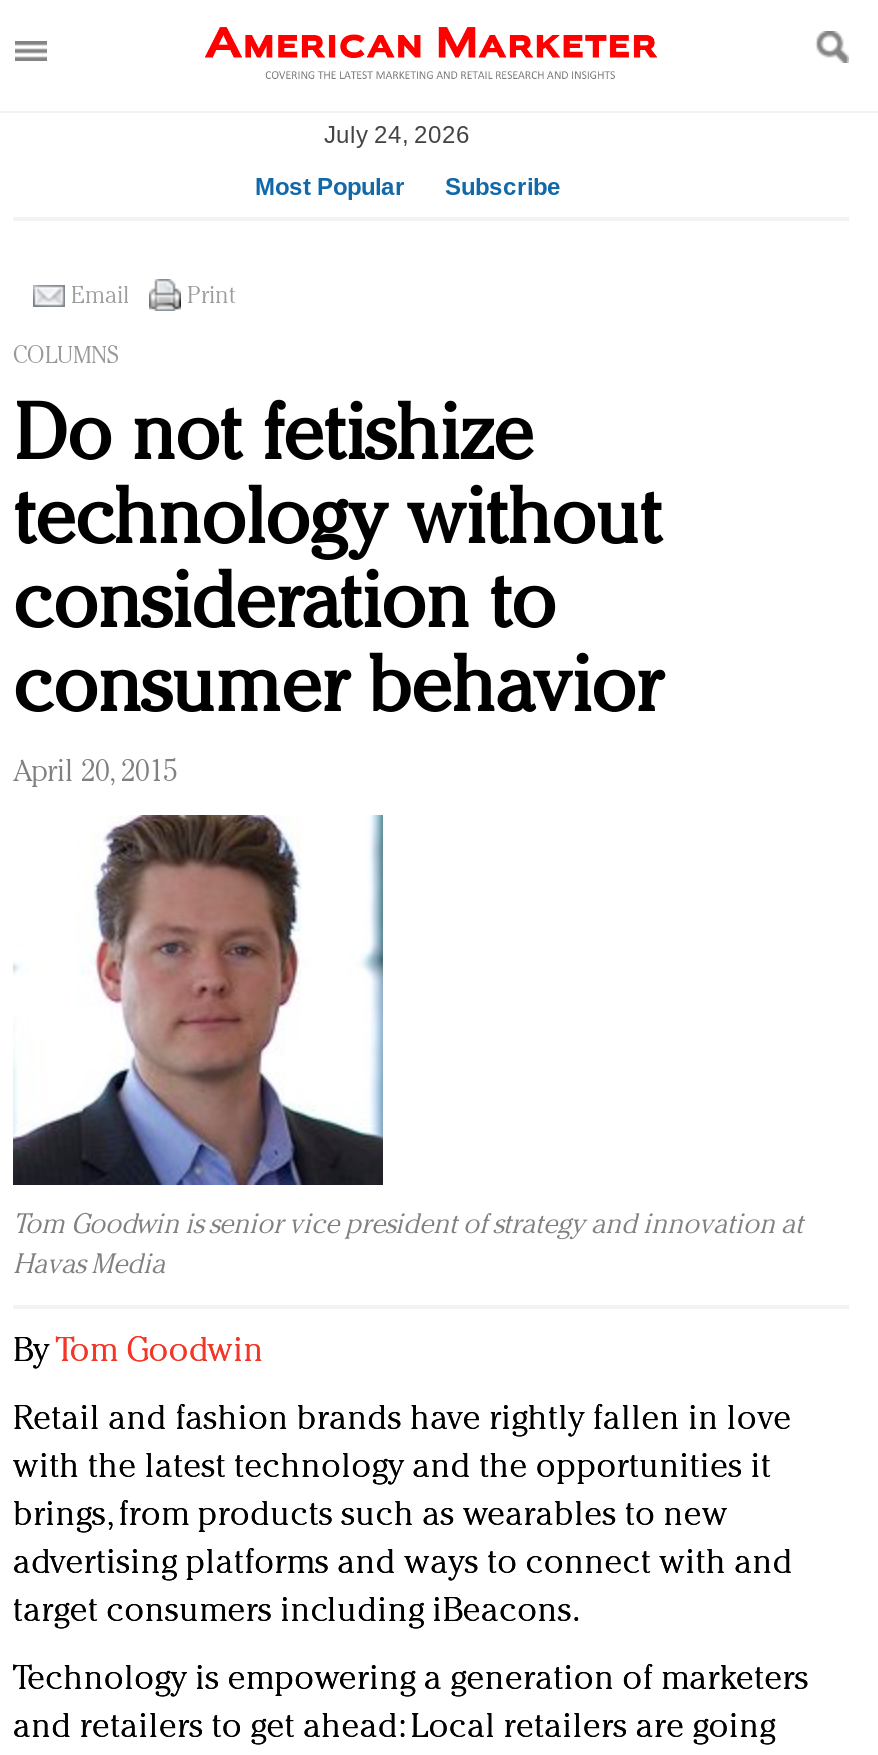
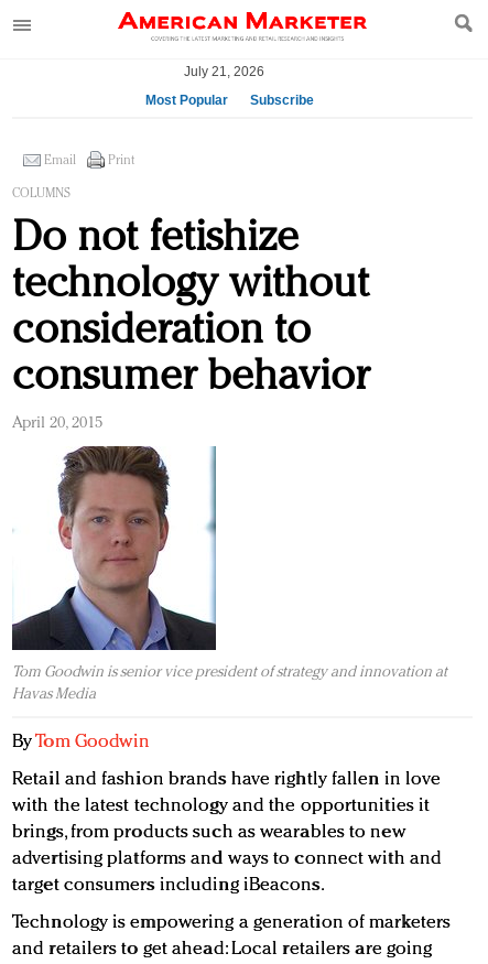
[324,121,470,149] July 24, 2026 -> [183,64,264,79] July 21, 2026

